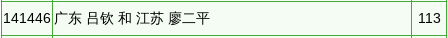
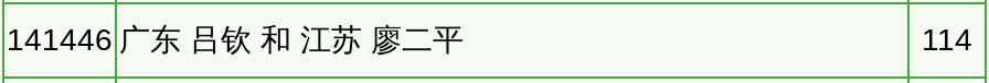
[417,10,440,26] 113 -> [922,22,972,57] 114

